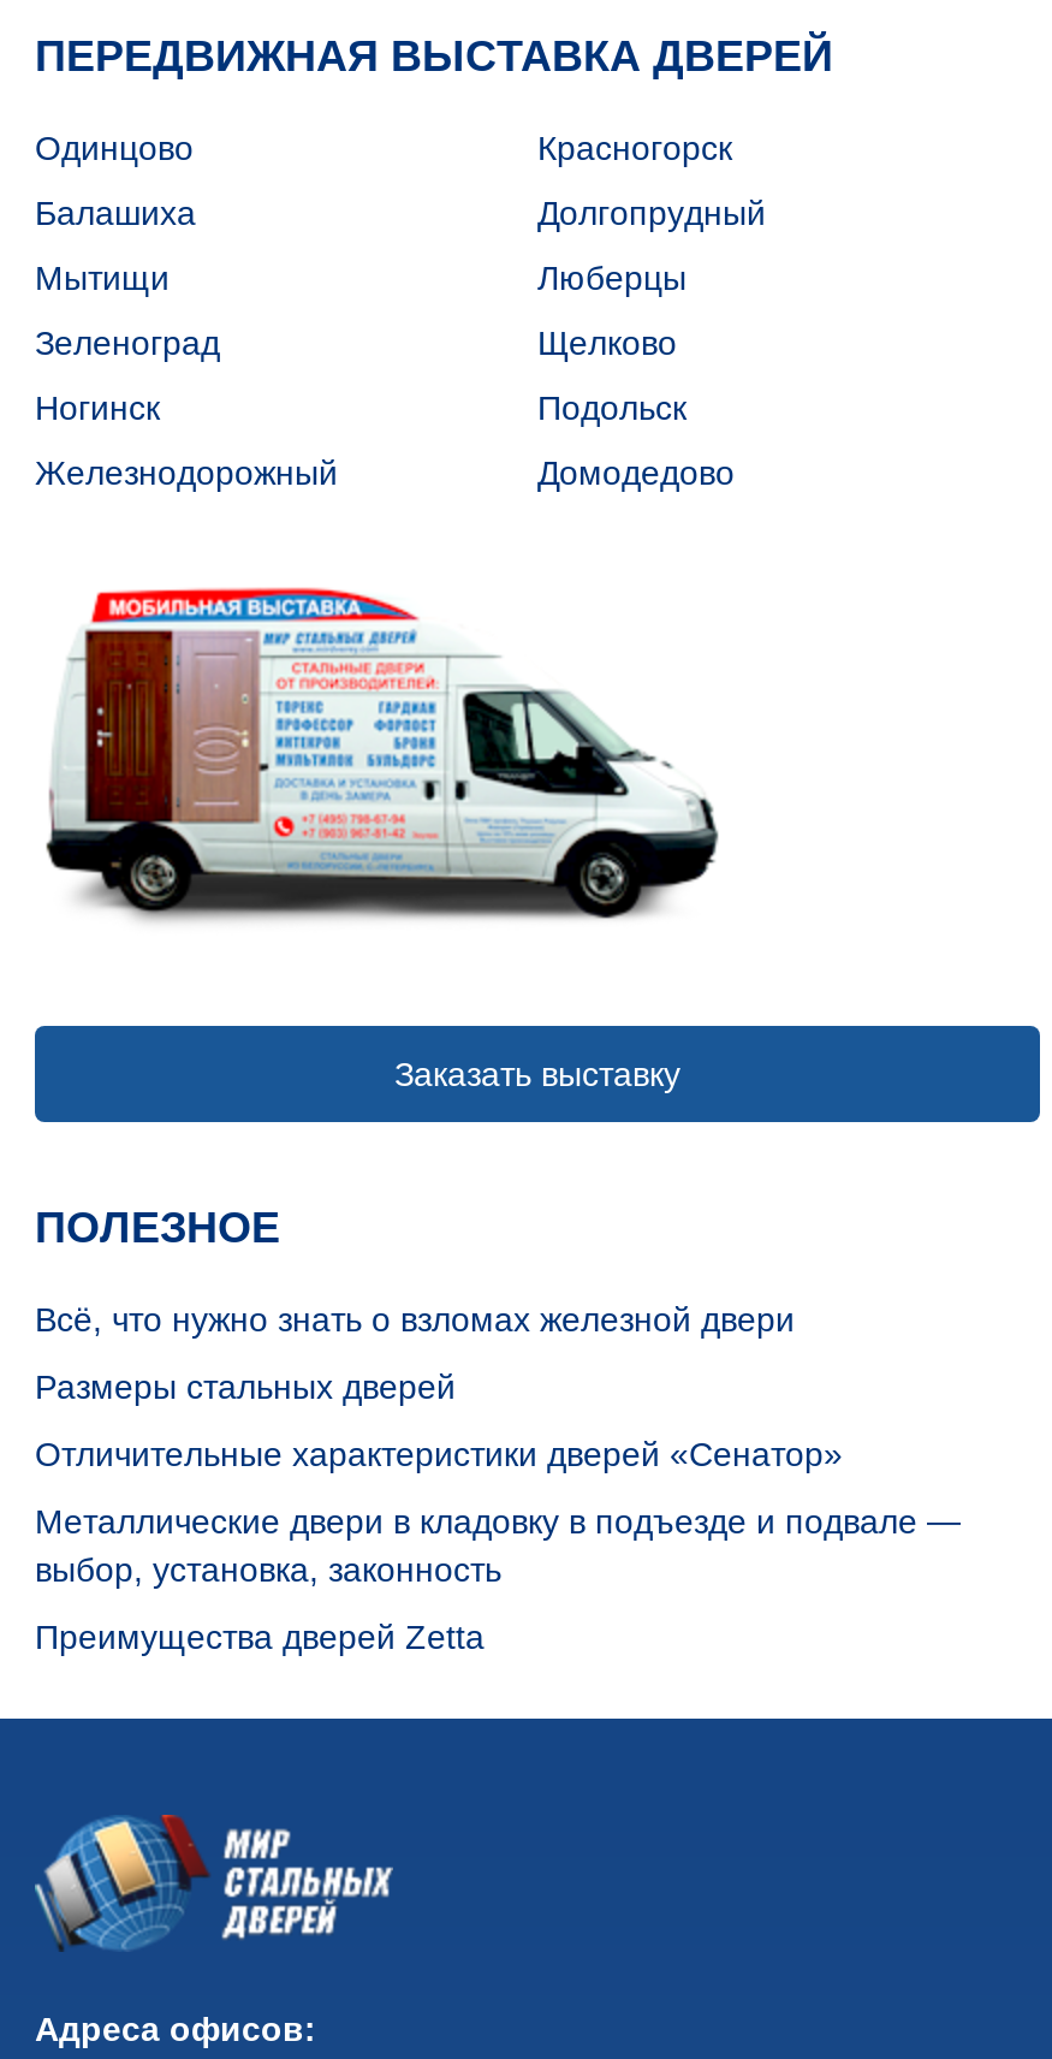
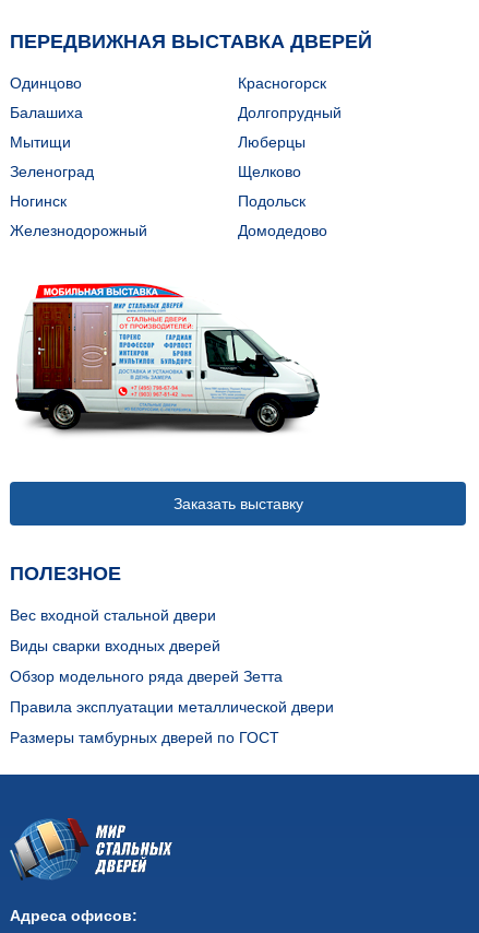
[35,1300,795,1339] Всё, что нужно знать о взломах железной двери -> [10,606,216,624] Вес входной стальной двери
[35,1367,456,1406] Размеры стальных дверей -> [10,637,220,654] Виды сварки входных дверей
[35,1435,843,1473] Отличительные характеристики дверей «Сенатор» -> [10,668,283,685] Обзор модельного ряда дверей Зетта
[35,1502,961,1589] Металлические двери в кладовку в подъезде и подвале — | выбор, установка, законность -> [10,698,334,716] Правила эксплуатации металлической двери
[35,1618,485,1656] Преимущества дверей Zetta -> [10,729,279,746] Размеры тамбурных дверей по ГОСТ

